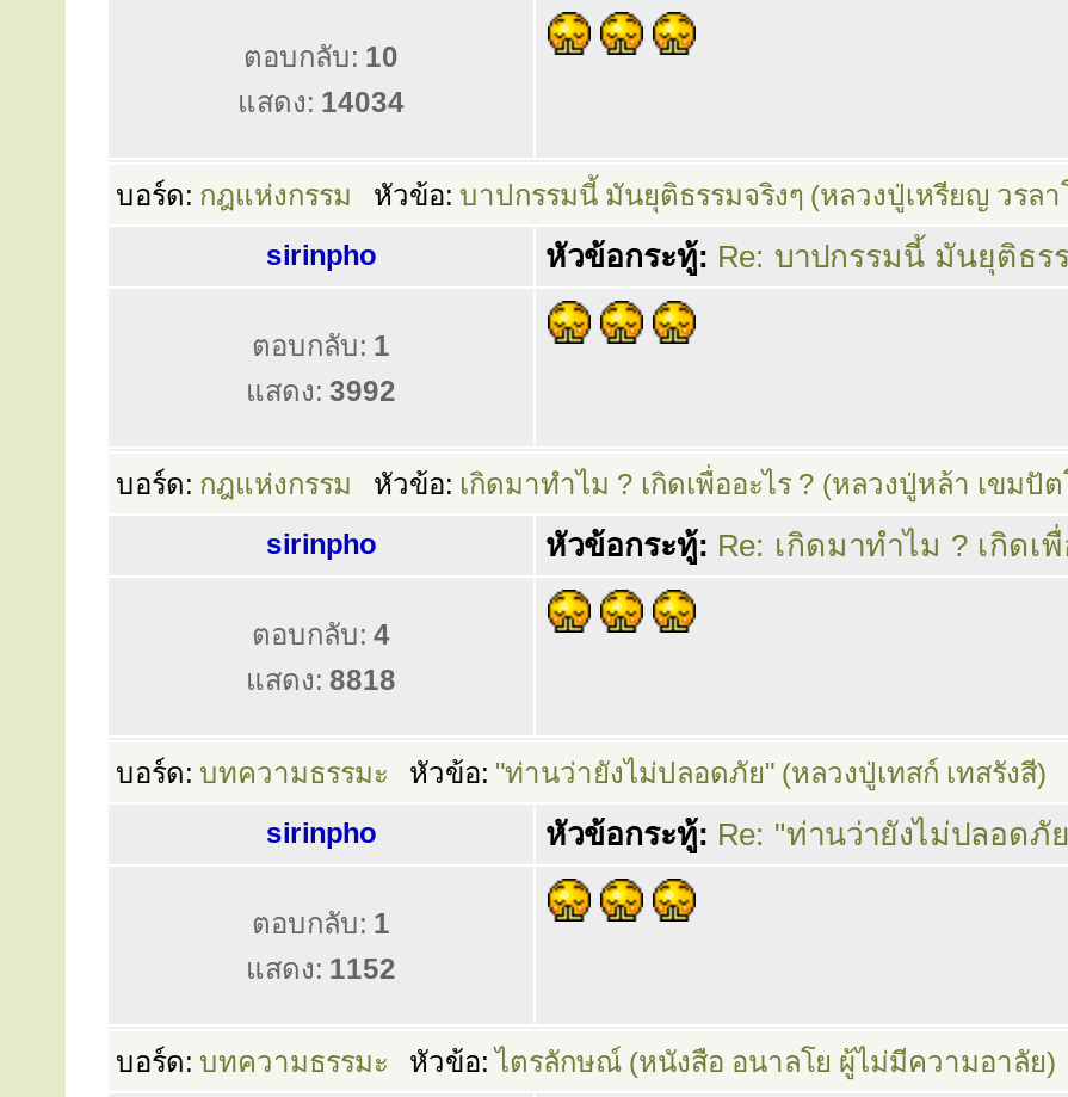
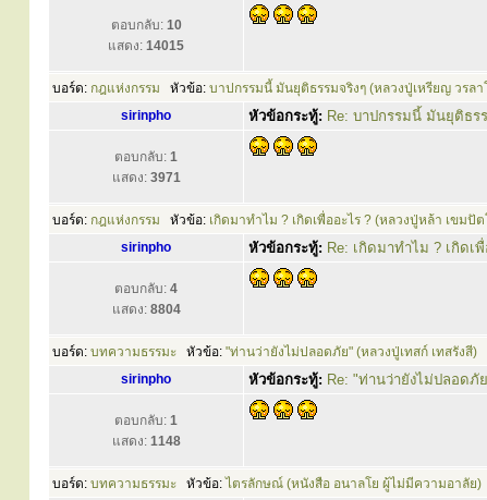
[237,86,405,119] แสดง: 14034 -> [108,38,184,53] แสดง: 14015
[246,375,396,408] แสดง: 3992 -> [112,170,180,185] แสดง: 3971
[246,664,396,697] แสดง: 8818 -> [112,302,180,317] แสดง: 8804
[246,953,396,986] แสดง: 1152 -> [112,434,180,449] แสดง: 1148

